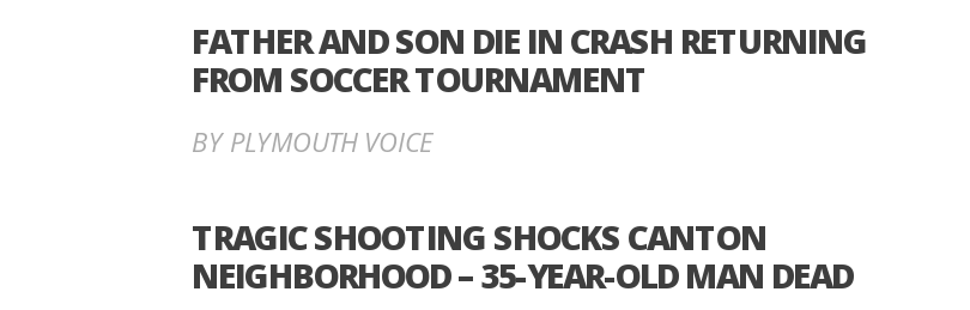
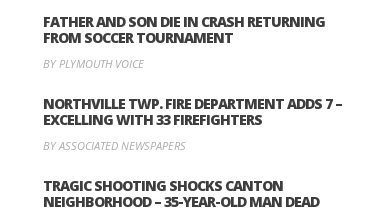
none -> [43,94,342,153] NORTHVILLE TWP. FIRE DEPARTMENT ADDS 7 – | EXCELLING WITH 33 FIREFIGHTERS | BY ASSOCIATED NEWSPAPERS

